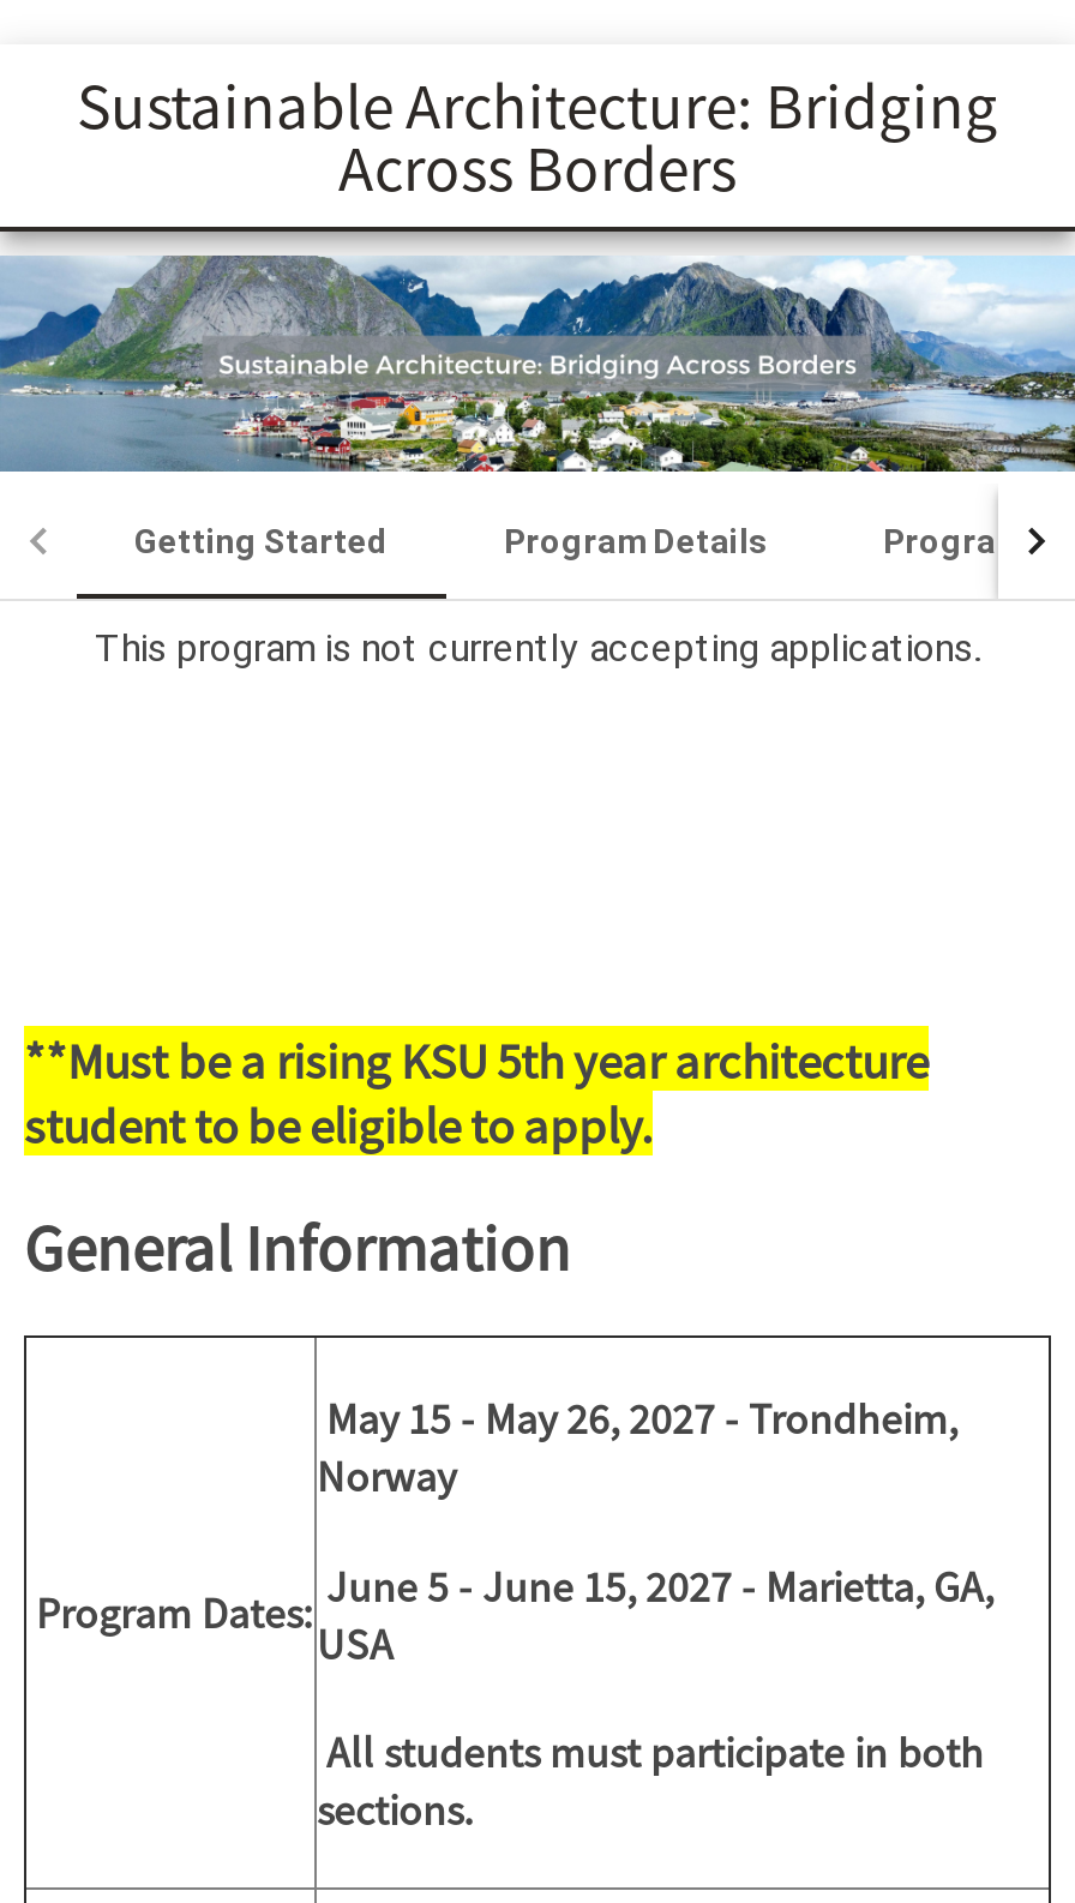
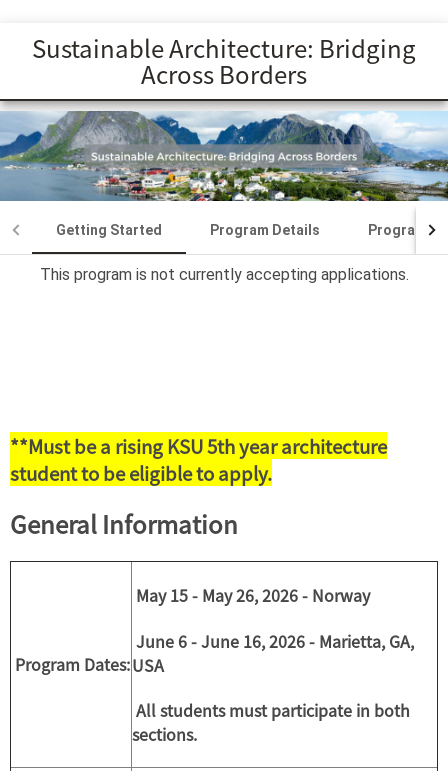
[317,1389,957,1504] May 15 - May 26, 2027 - Trondheim, | Norway -> [132,583,370,607] May 15 - May 26, 2026 - Norway
[317,1556,1003,1613] June 5 - June 15, 2027 - Marietta, GA, -> [132,629,418,653] June 6 - June 16, 2026 - Marietta, GA,

